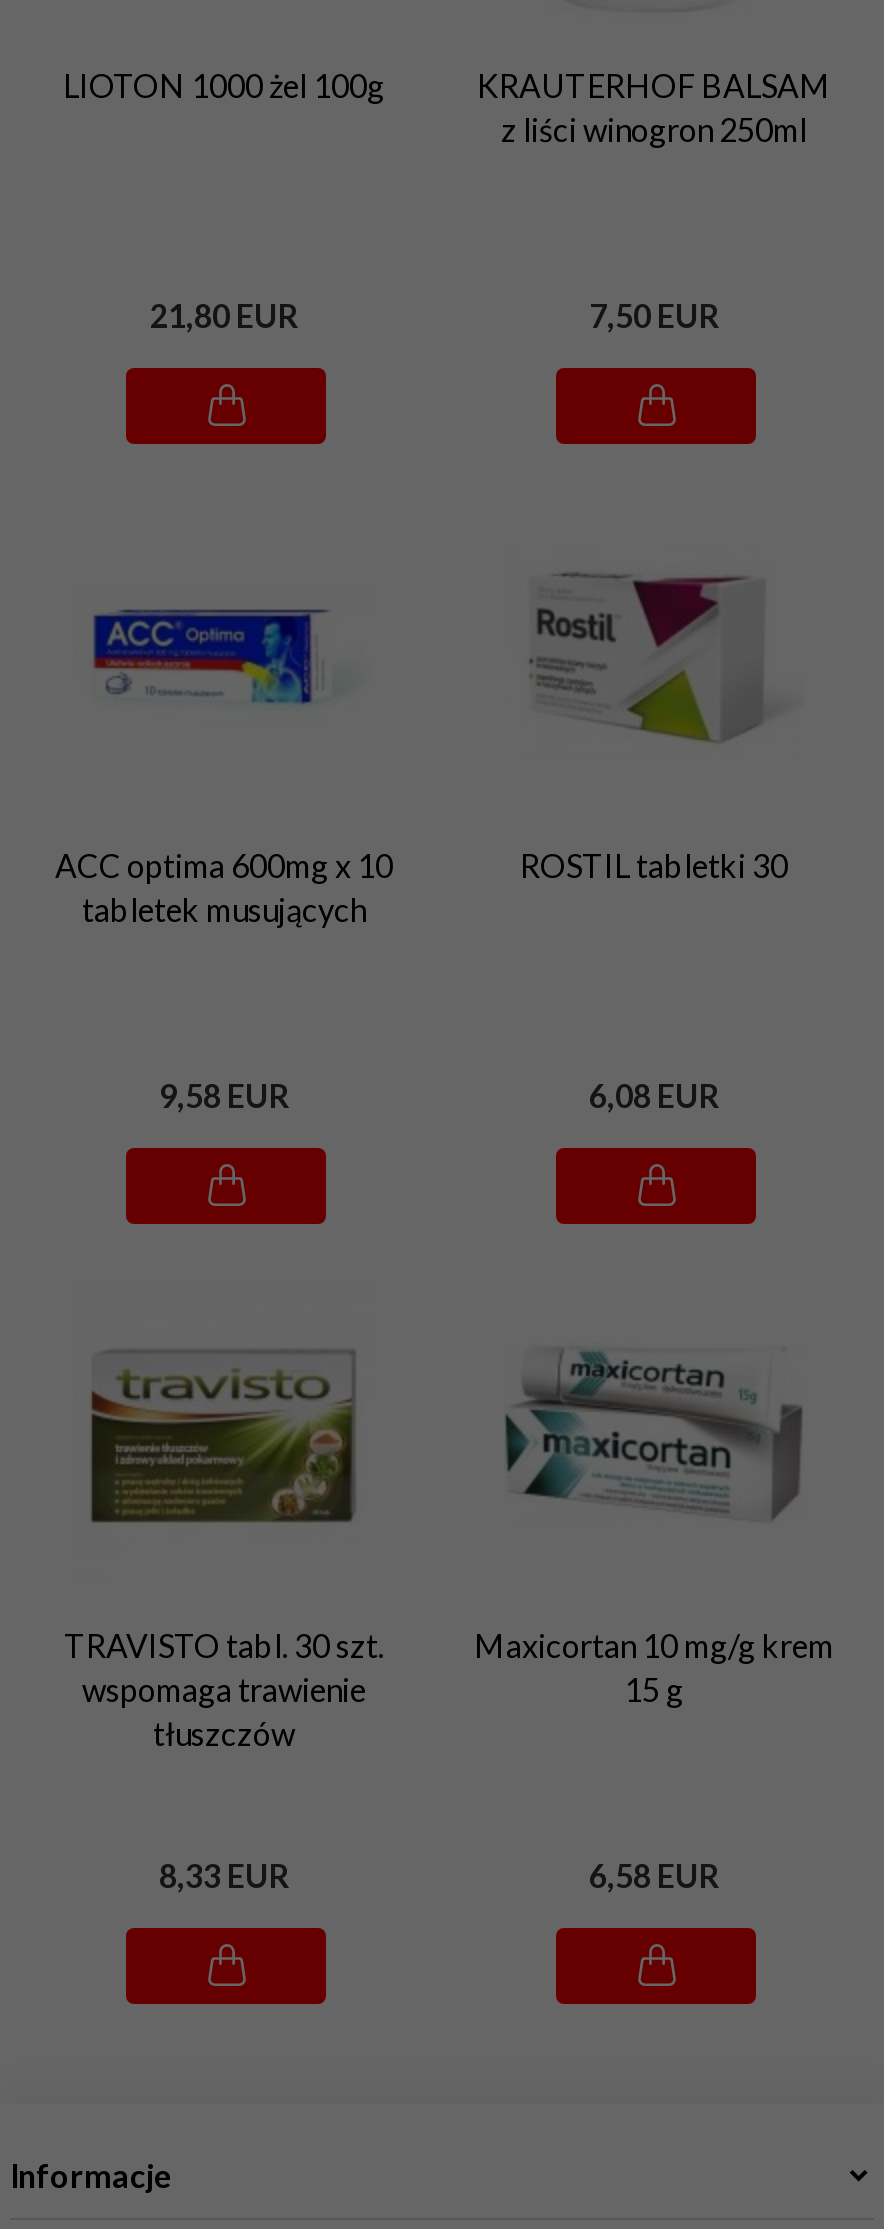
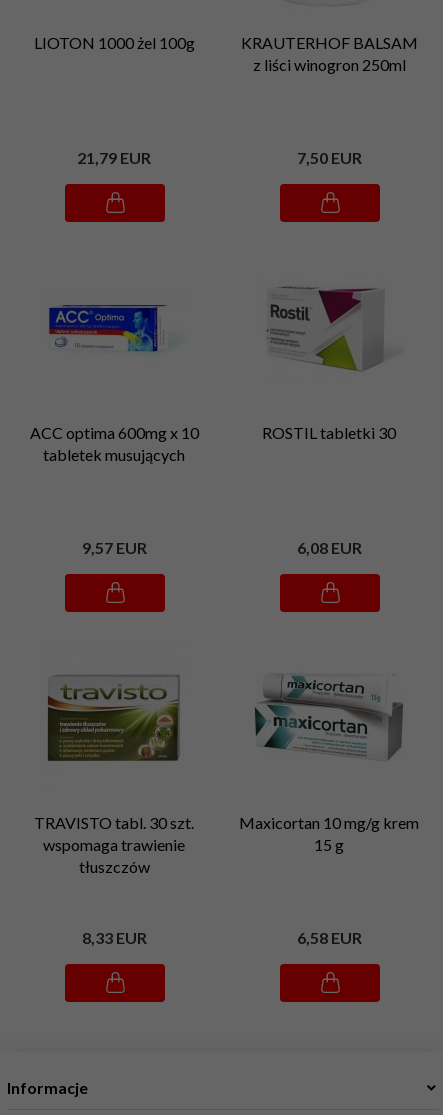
[150,295,298,333] 21,80 EUR -> [77,147,151,166] 21,79 EUR
[159,1075,289,1113] 9,58 EUR -> [81,537,146,556] 9,57 EUR

